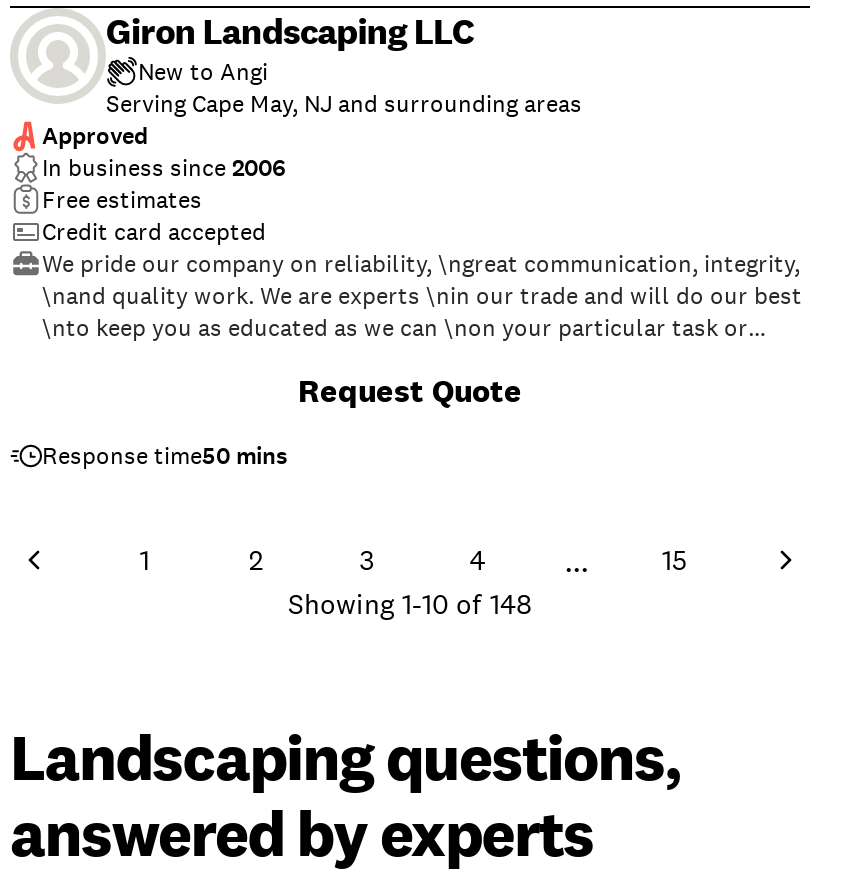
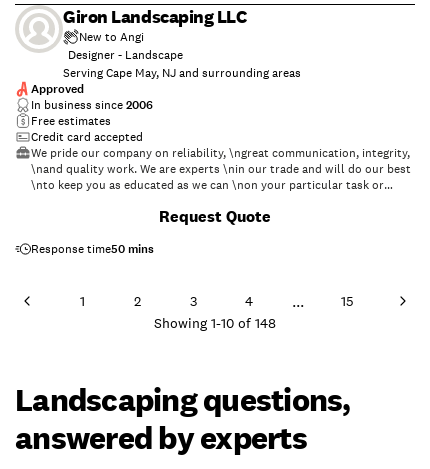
none -> [68,47,183,63] Designer - Landscape

